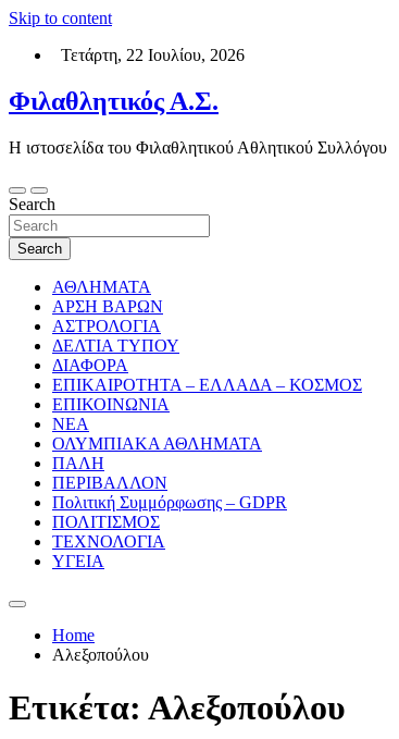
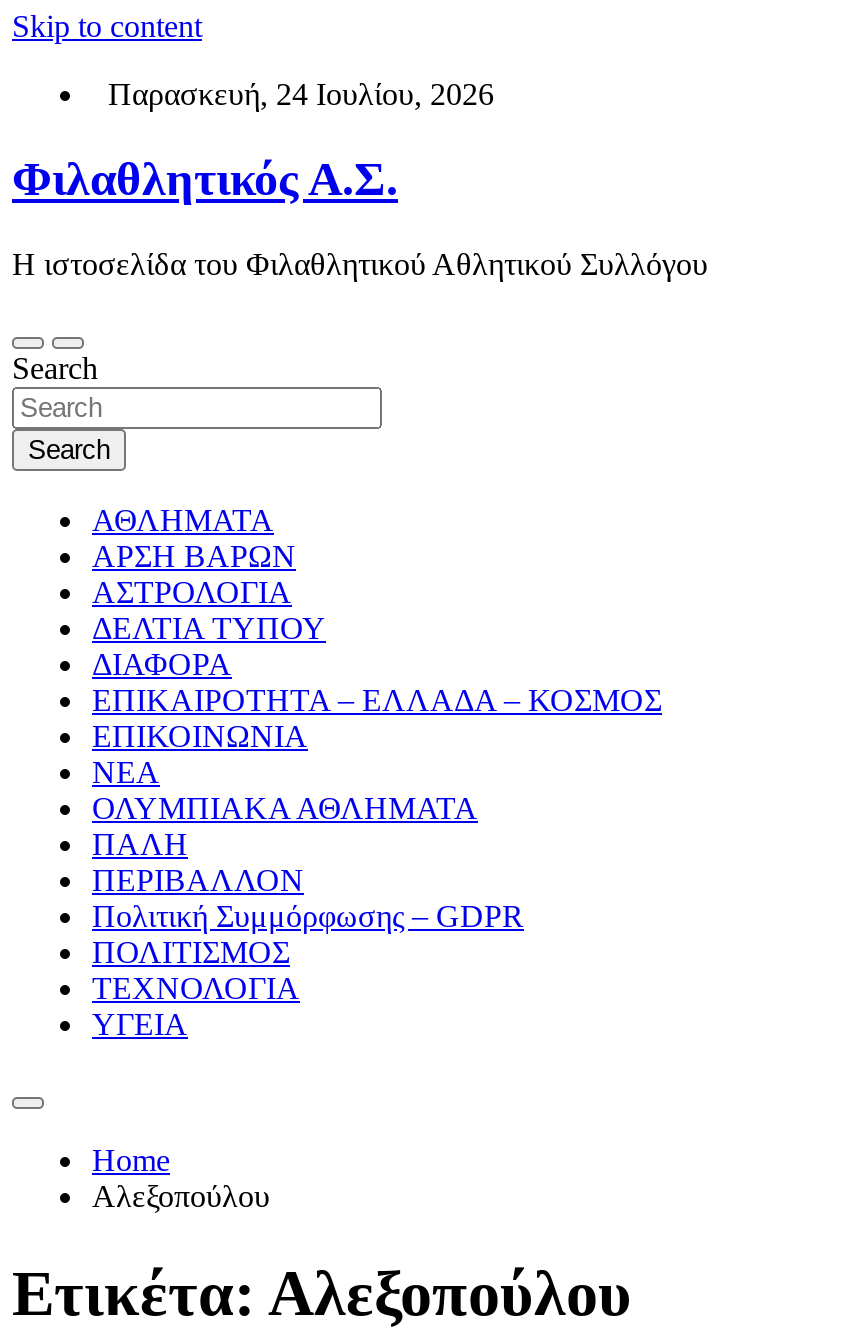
[52,46,245,64] Τετάρτη, 22 Ιουλίου, 2026 -> [92,77,494,111] Παρασκευή, 24 Ιουλίου, 2026

